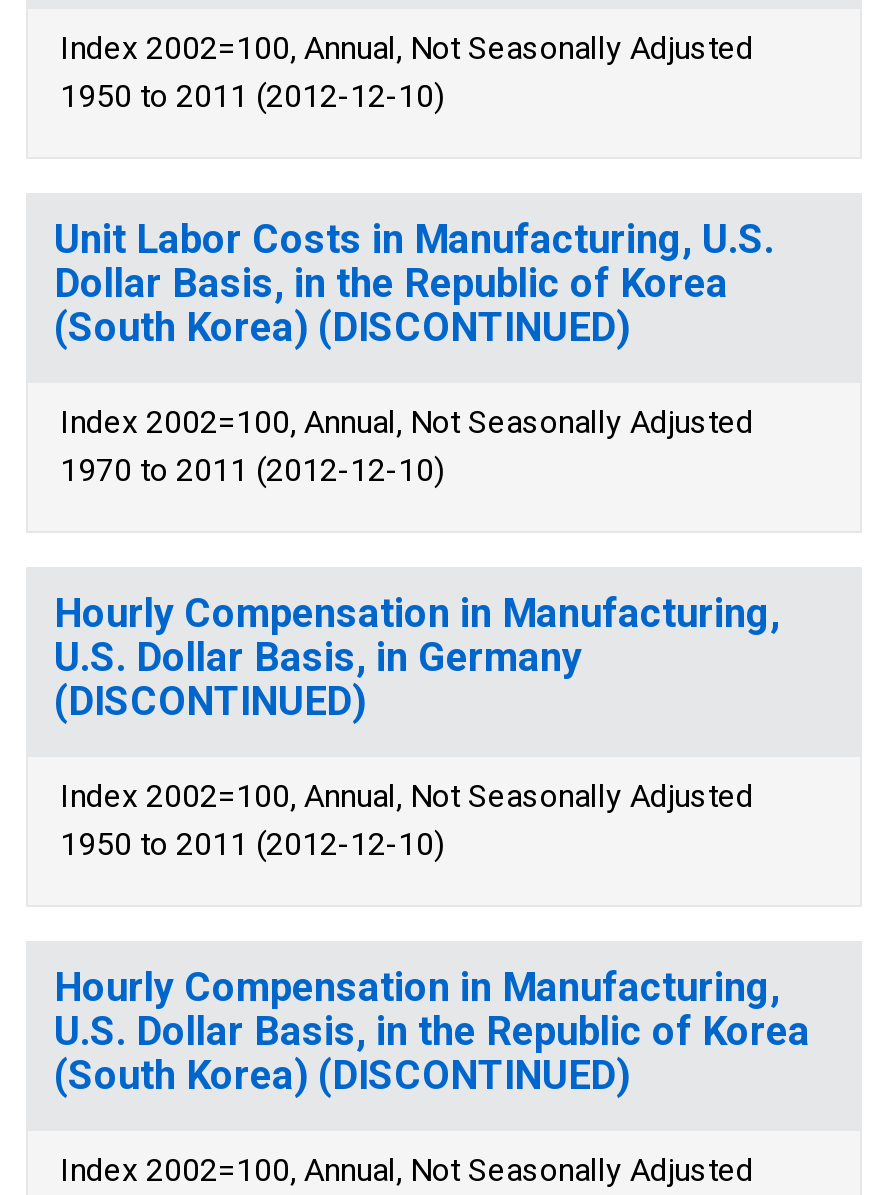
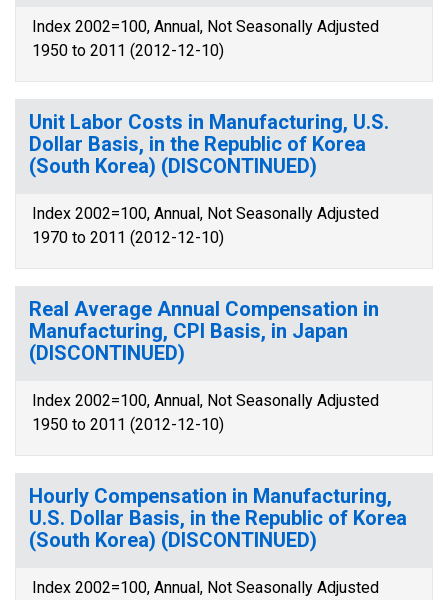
[54,589,780,681] Hourly Compensation in Manufacturing, | U.S. Dollar Basis, in Germany -> [29,297,379,343] Real Average Annual Compensation in | Manufacturing, CPI Basis, in Japan

